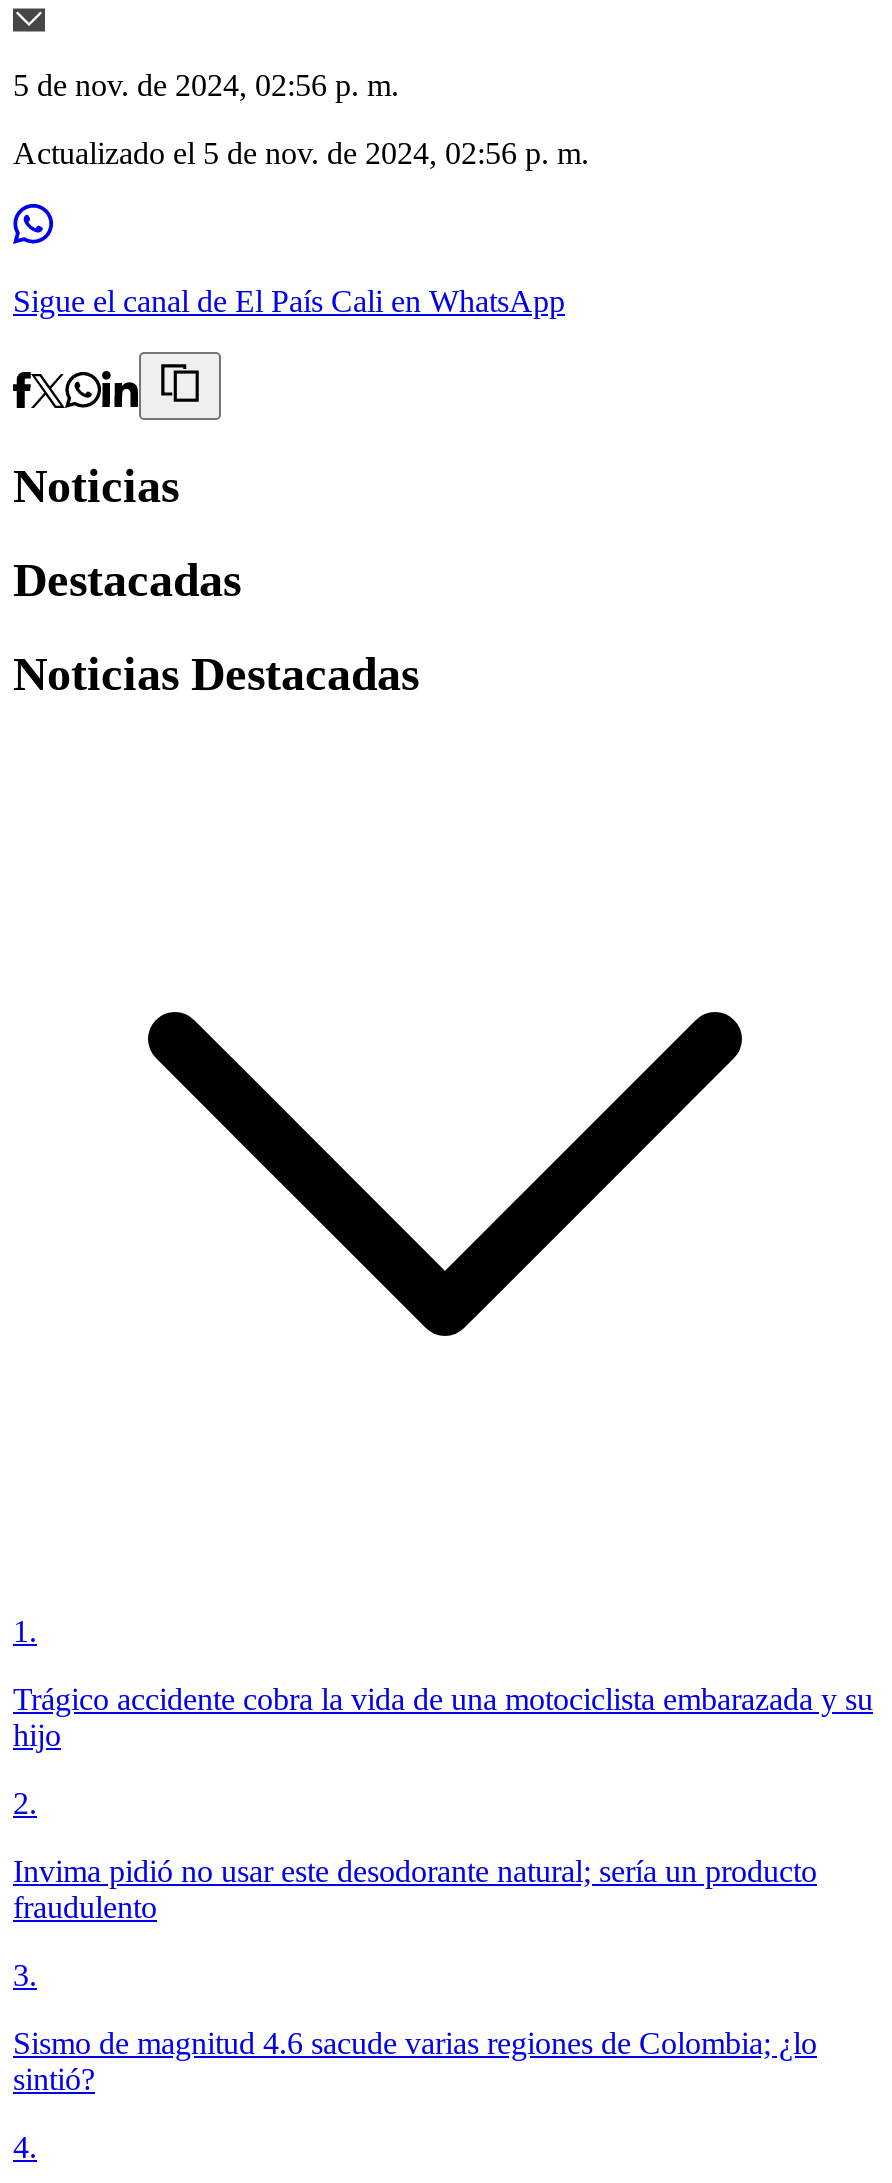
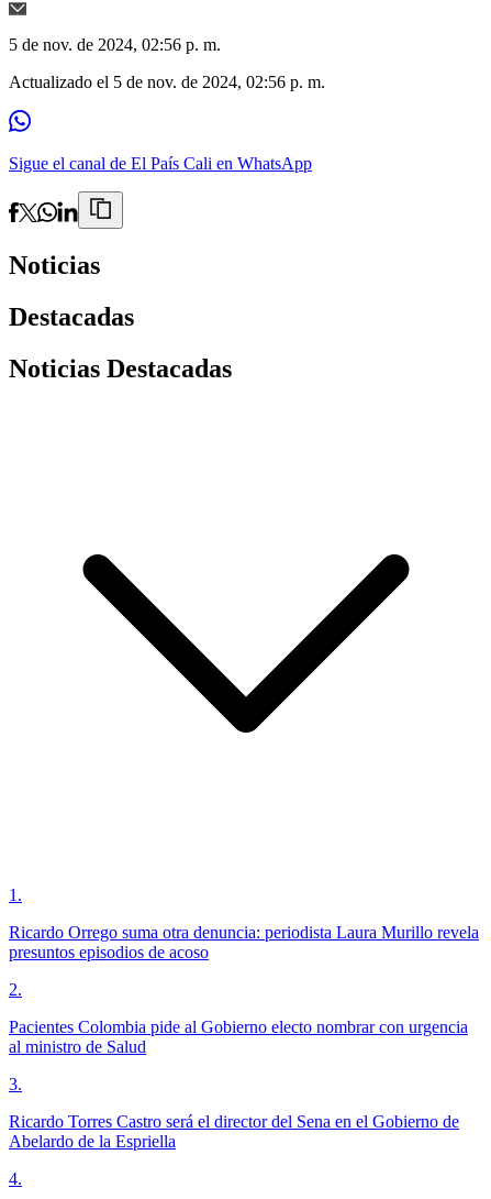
[13,1682,873,1752] Trágico accidente cobra la vida de una motociclista embarazada y su | hijo -> [9,923,479,962] Ricardo Orrego suma otra denuncia: periodista Laura Murillo revela | presuntos episodios de acoso
[13,1854,817,1924] Invima pidió no usar este desodorante natural; sería un producto | fraudulento -> [9,1018,468,1056] Pacientes Colombia pide al Gobierno electo nombrar con urgencia | al ministro de Salud
[13,2026,817,2096] Sismo de magnitud 4.6 sacude varias regiones de Colombia; ¿lo | sintió? -> [9,1112,459,1151] Ricardo Torres Castro será el director del Sena en el Gobierno de | Abelardo de la Espriella

